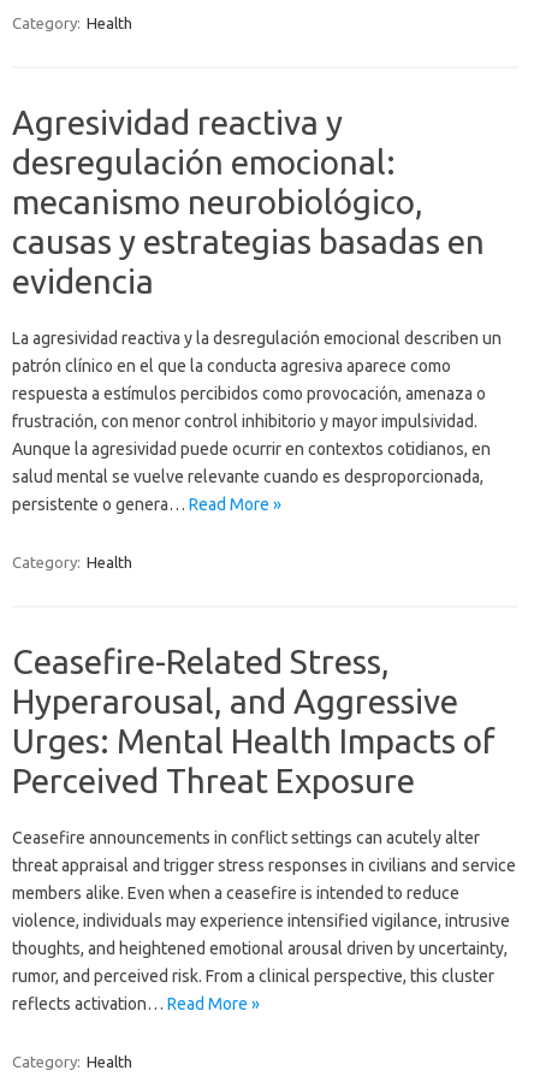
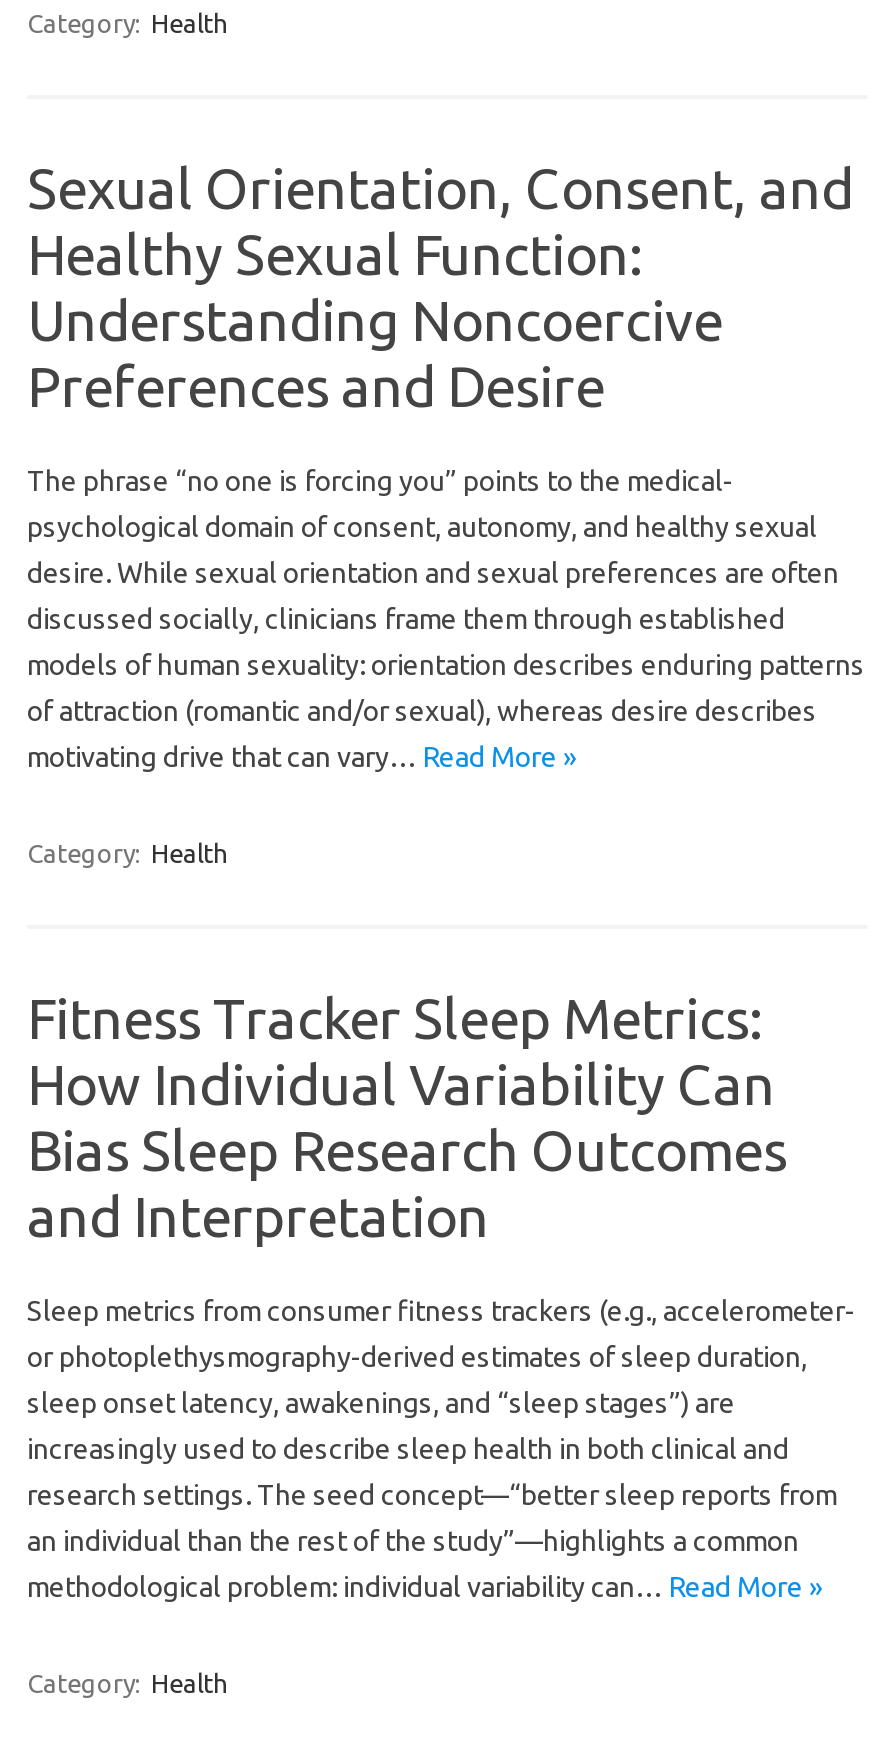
[12,104,485,300] Agresividad reactiva y | desregulación emocional: | mecanismo neurobiológico, | causas y estrategias basadas en | evidencia -> [27,157,853,417] Sexual Orientation, Consent, and | Healthy Sexual Function: | Understanding Noncoercive | Preferences and Desire
[12,329,502,514] La agresividad reactiva y la desregulación emocional describen un | patrón clínico en el que la conducta agresiva aparece como | respuesta a estímulos percibidos como provocación, amenaza o | frustración, con menor control inhibitorio y mayor impulsividad. | Aunque la agresividad puede ocurrir en contextos cotidianos, en | salud mental se vuelve relevante cuando es desproporcionada, | persistente o genera… Read More » -> [27,465,865,773] The phrase “no one is forcing you” points to the medical- | psychological domain of consent, autonomy, and healthy sexual | desire. While sexual orientation and sexual preferences are often | discussed socially, clinicians frame them through established | models of human sexuality: orientation describes enduring patterns | of attraction (romantic and/or sexual), whereas desire describes | motivating drive that can vary… Read More »
[12,643,496,799] Ceasefire-Related Stress, | Hyperarousal, and Aggressive | Urges: Mental Health Impacts of | Perceived Threat Exposure -> [27,987,787,1247] Fitness Tracker Sleep Metrics: | How Individual Variability Can | Bias Sleep Research Outcomes | and Interpretation
[12,828,516,1013] Ceasefire announcements in conflict settings can acutely alter | threat appraisal and trigger stress responses in civilians and service | members alike. Even when a ceasefire is intended to reduce | violence, individuals may experience intensified vigilance, intrusive | thoughts, and heightened emotional arousal driven by uncertainty, | rumor, and perceived risk. From a clinical perspective, this cluster | reflects activation… Read More » -> [27,1295,855,1603] Sleep metrics from consumer fitness trackers (e.g., accelerometer- | or photoplethysmography-derived estimates of sleep duration, | sleep onset latency, awakenings, and “sleep stages”) are | increasingly used to describe sleep health in both clinical and | research settings. The seed concept—“better sleep reports from | an individual than the rest of the study”—highlights a common | methodological problem: individual variability can… Read More »

